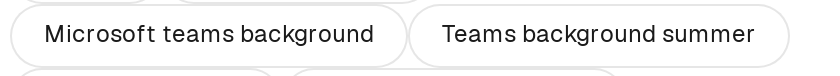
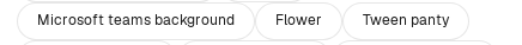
[442,19,756,51] Teams background summer -> [275,11,449,30] Flower | Tween panty

